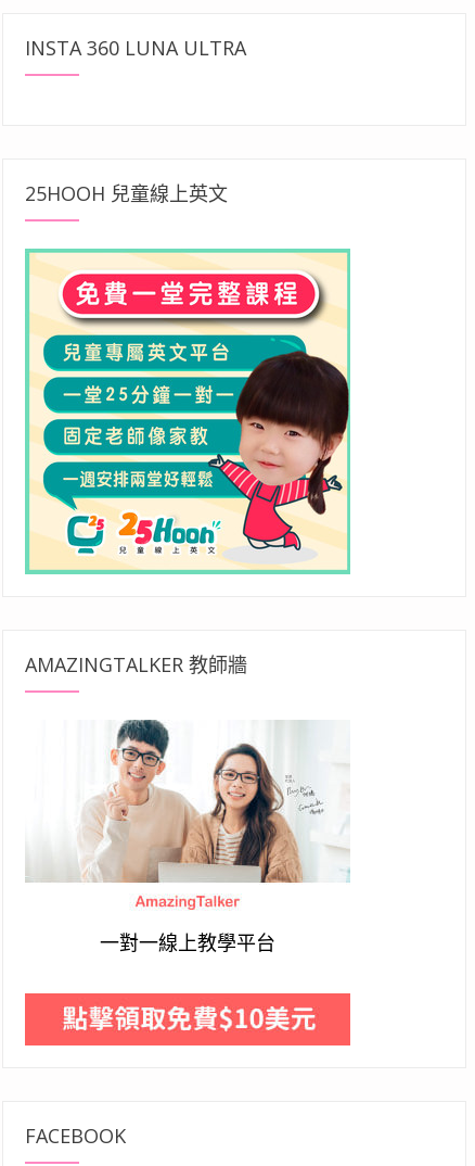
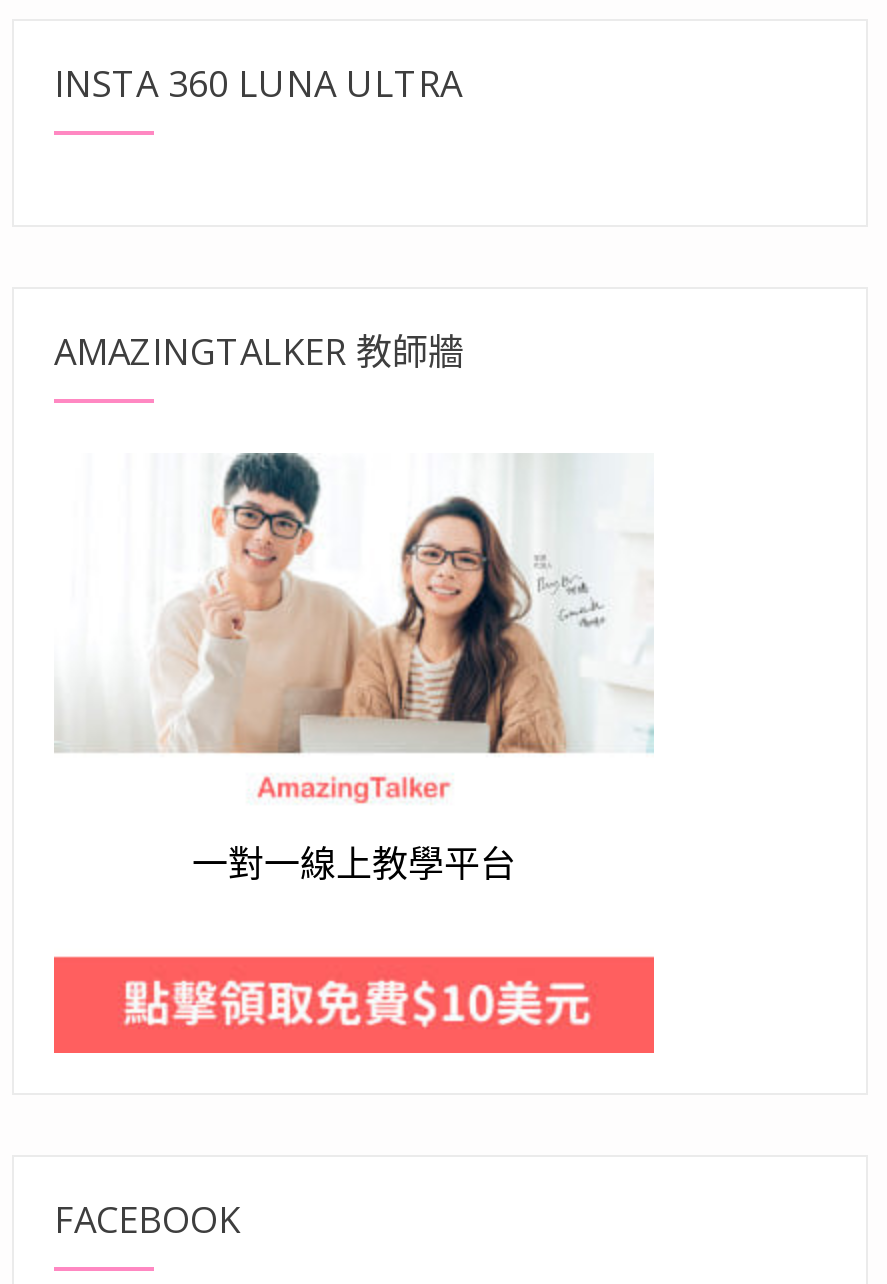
[25,180,228,206] 25HOOH 兒童線上英文 -> none
[24,248,351,575] [image] -> none

